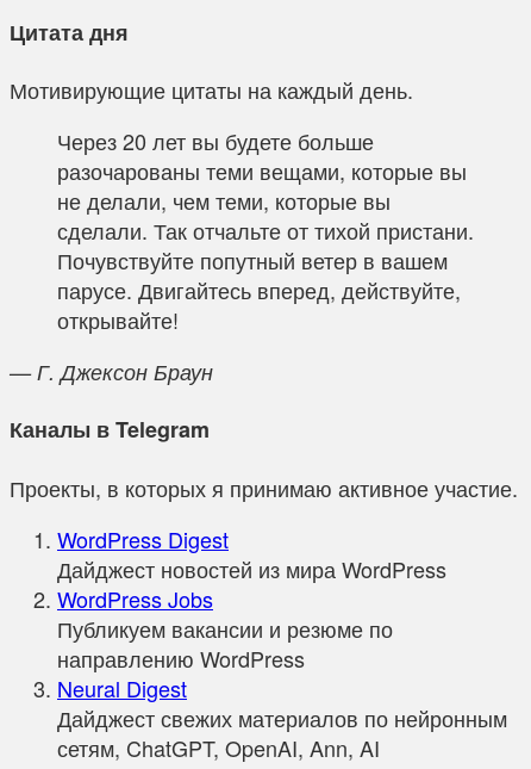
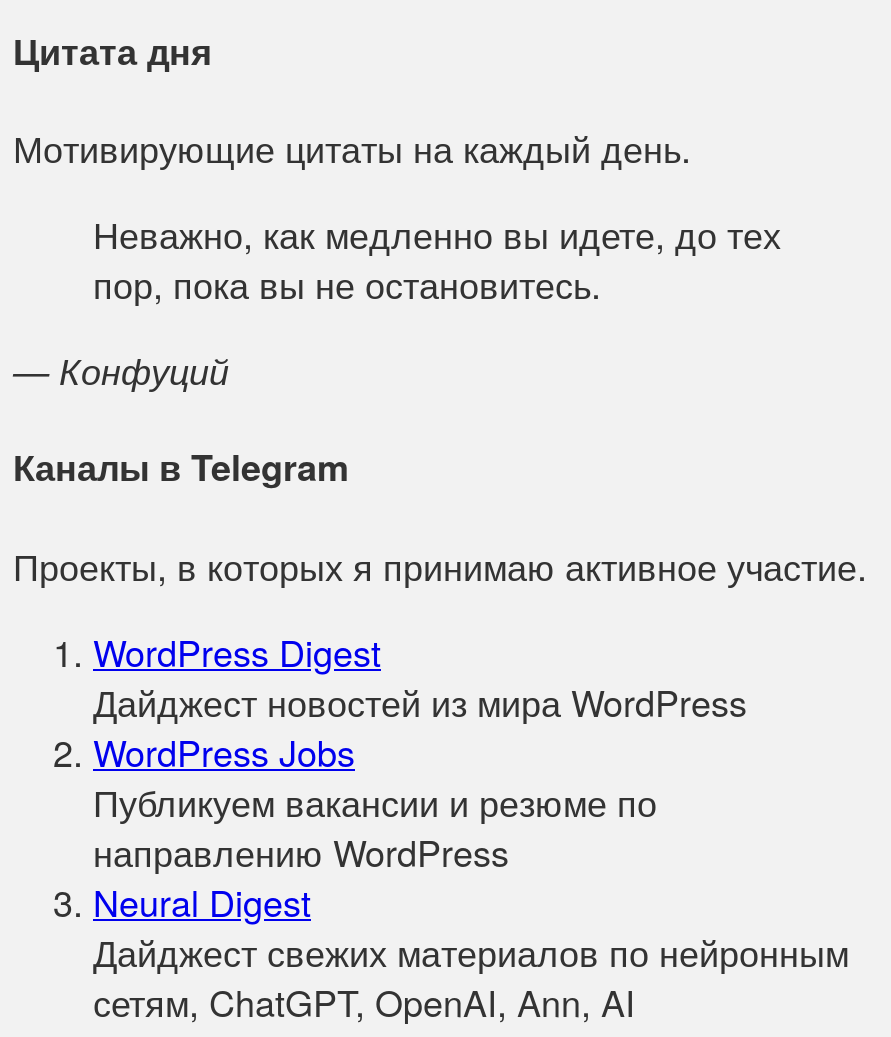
[57,126,474,336] Через 20 лет вы будете больше | разочарованы теми вещами, которые вы | не делали, чем теми, которые вы | сделали. Так отчальте от тихой пристани. | Почувствуйте попутный ветер в вашем | парусе. Двигайтесь вперед, действуйте, | открывайте! -> [93,208,781,310] Неважно, как медленно вы идете, до тех | пор, пока вы не остановитесь.
[10,357,213,387] — Г. Джексон Браун -> [13,346,229,396] — Конфуций

